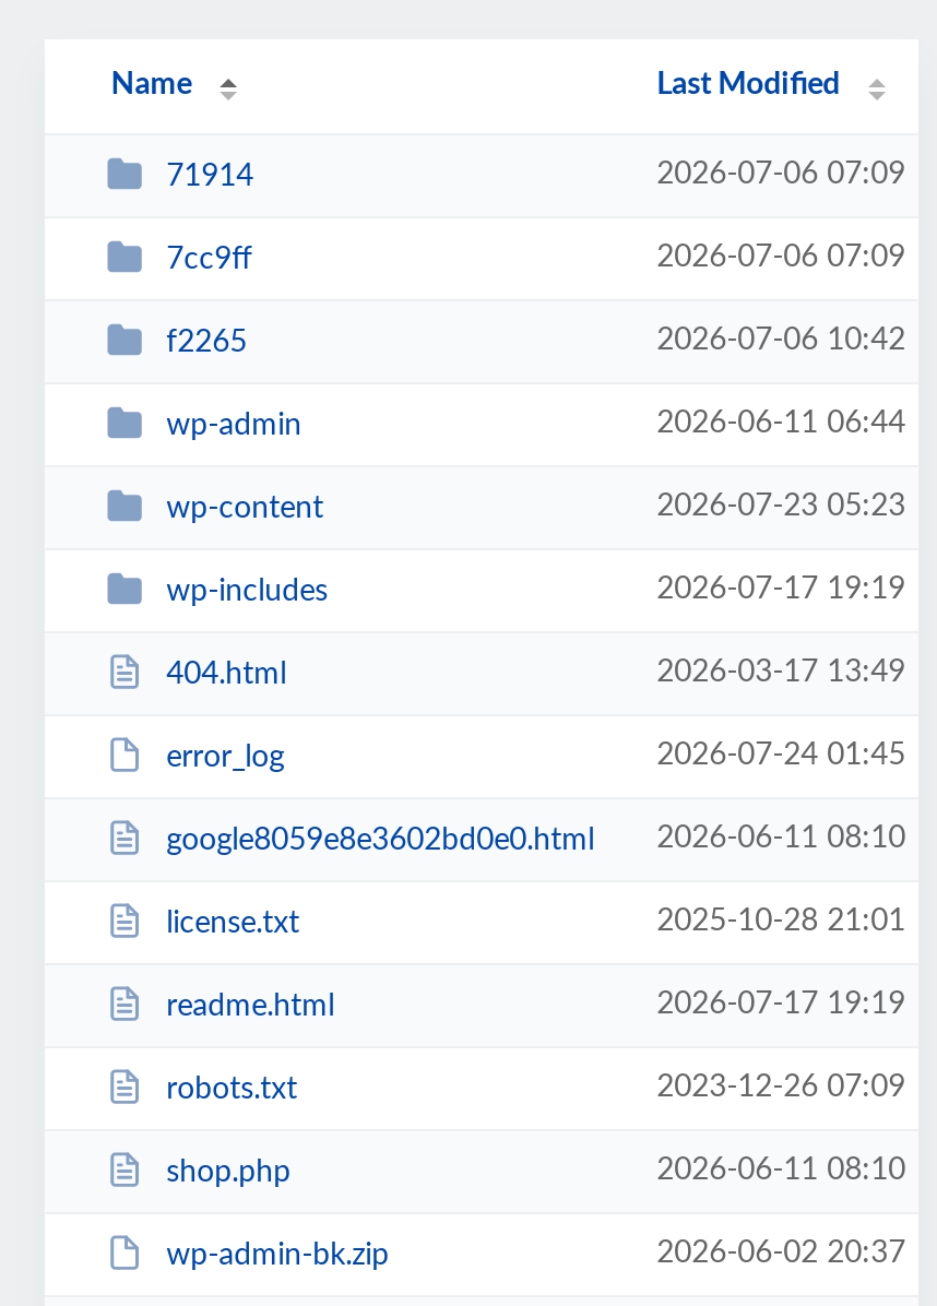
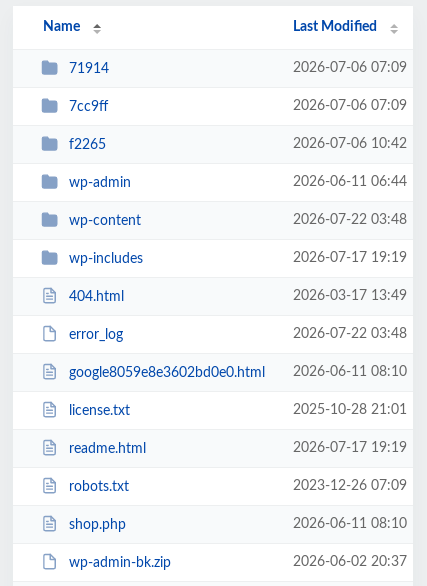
[657,491,906,522] 2026-07-23 05:23 -> [293,213,407,227] 2026-07-22 03:48
[657,740,906,771] 2026-07-24 01:45 -> [293,327,407,341] 2026-07-22 03:48

